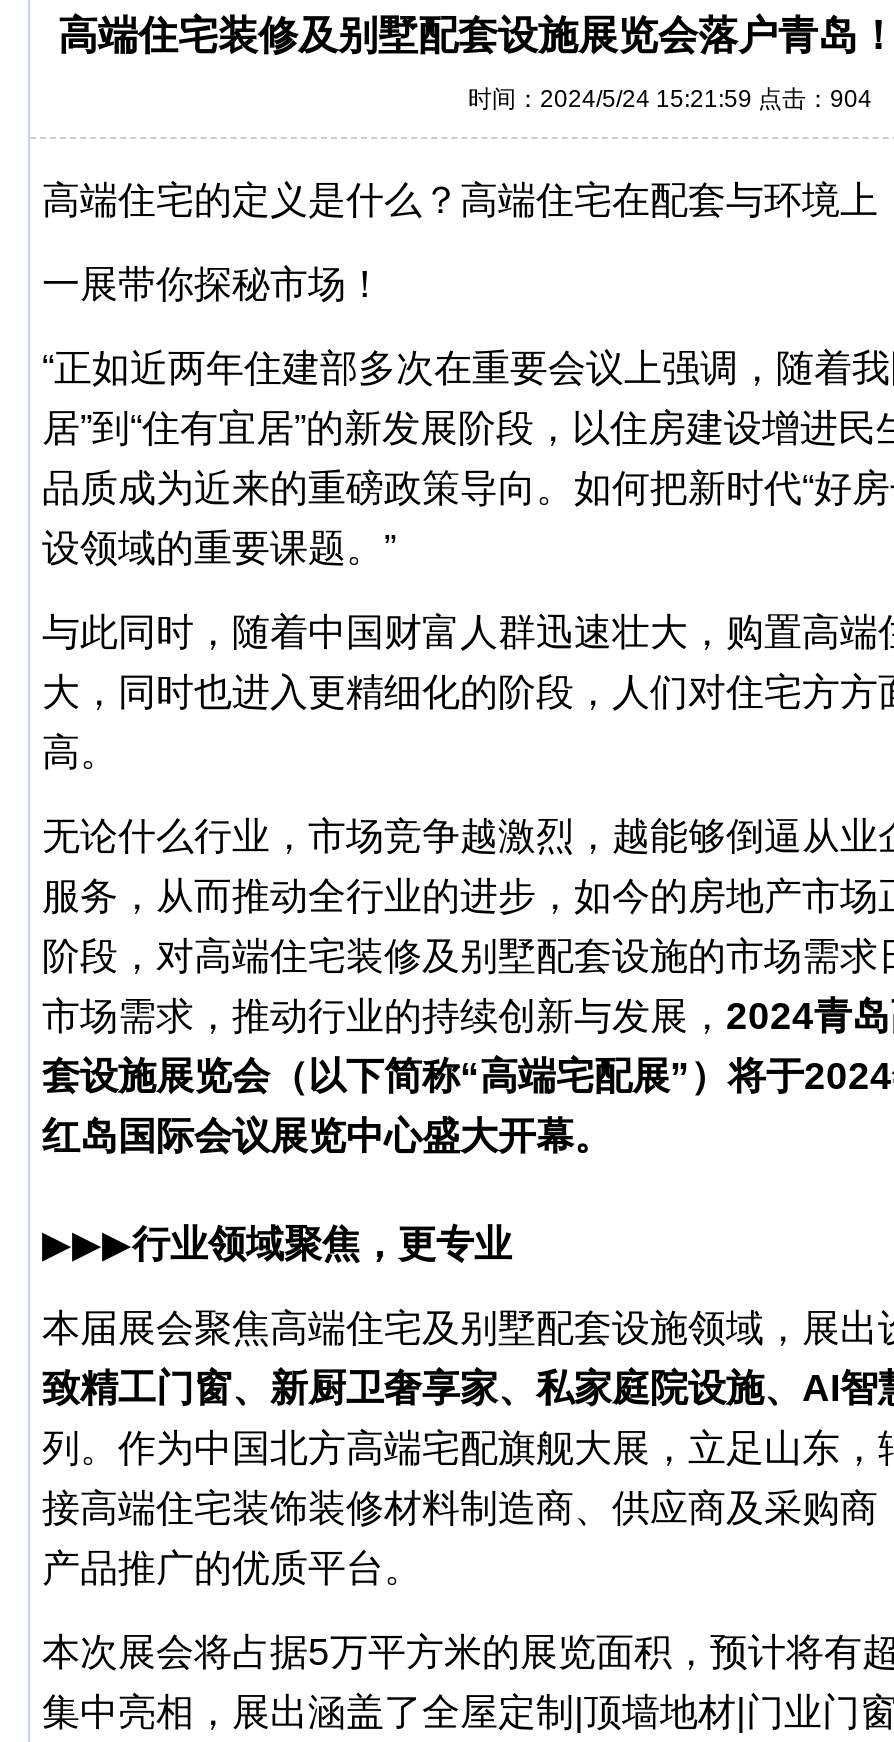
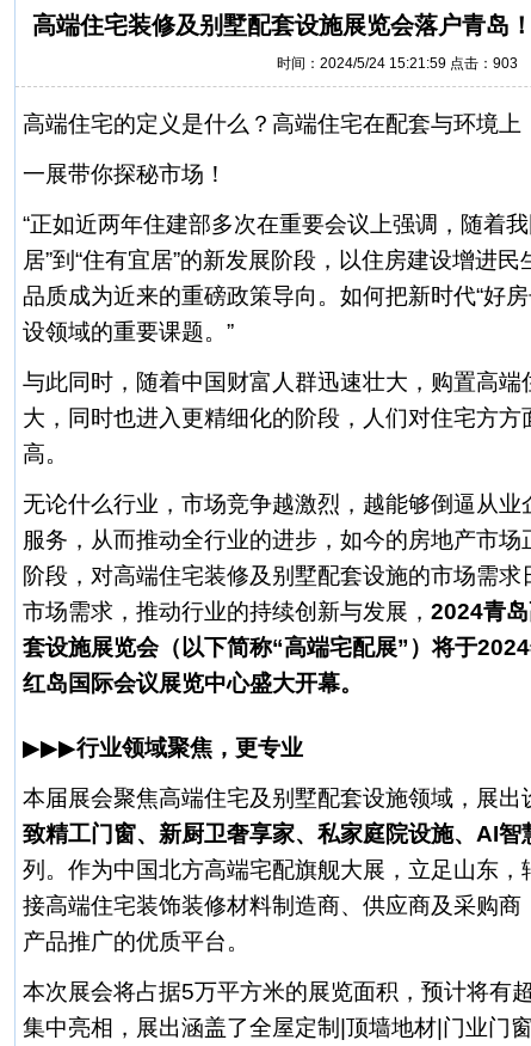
[468,85,872,113] 时间：2024/5/24 15:21:59 点击：904 -> [277,55,518,72] 时间：2024/5/24 15:21:59 点击：903

